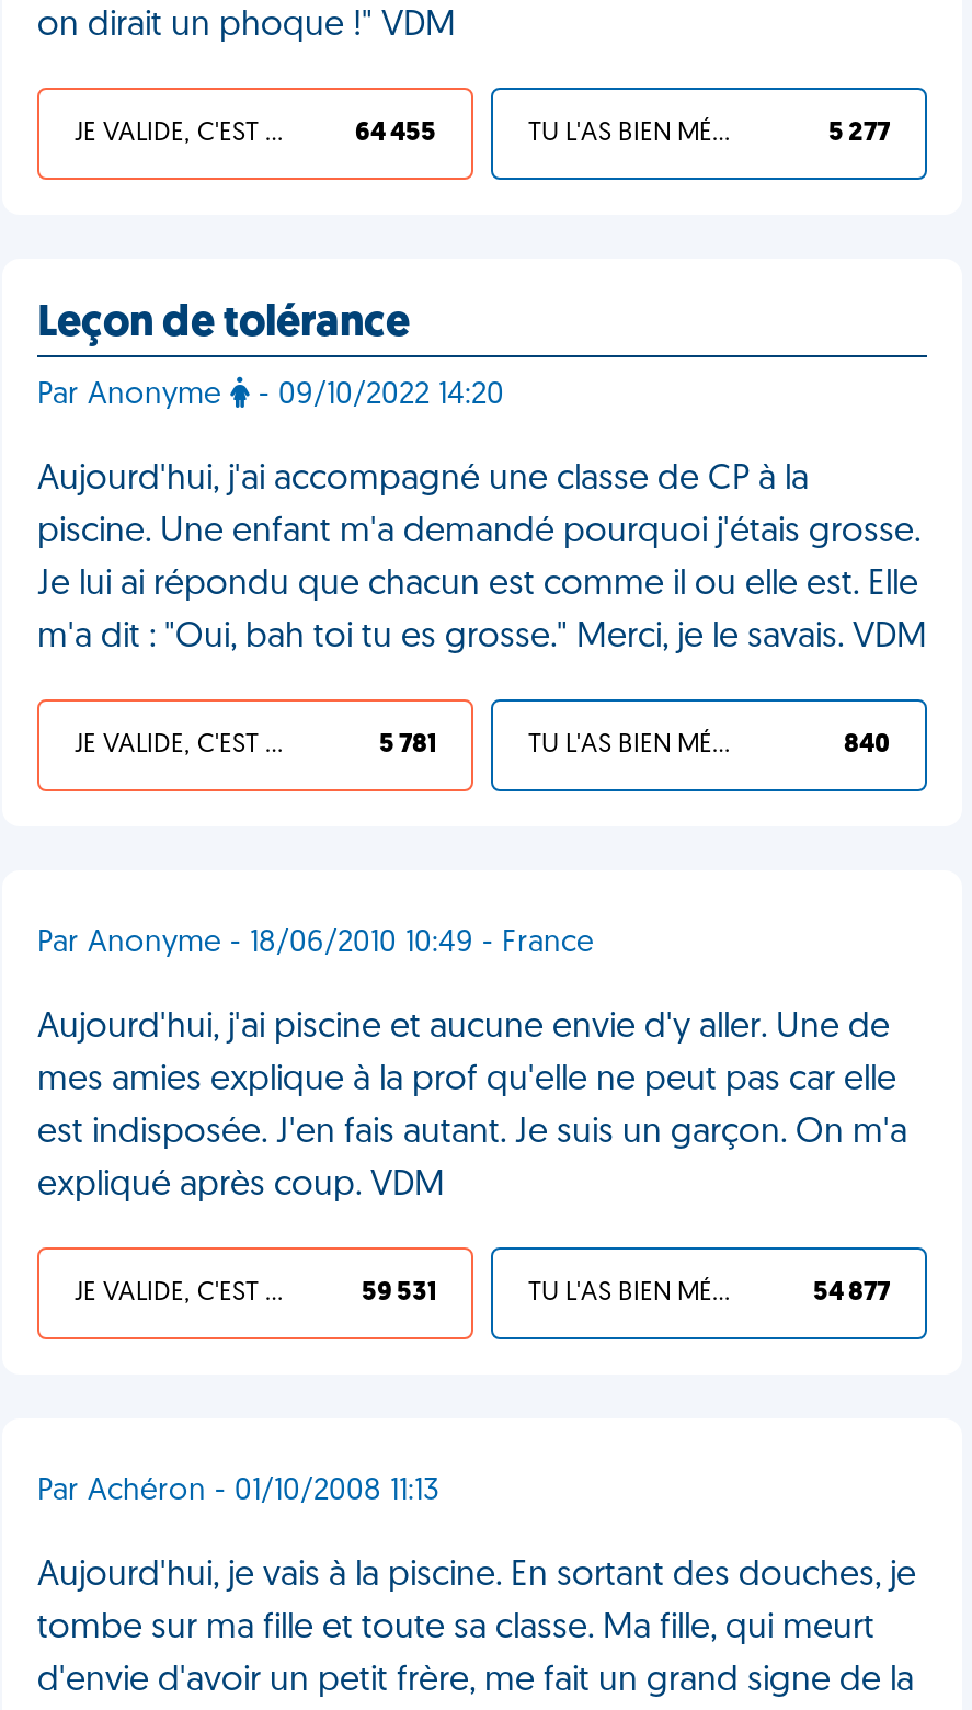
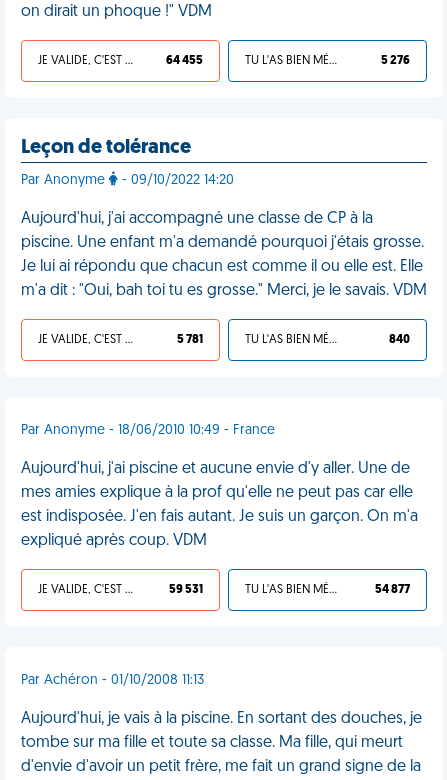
[828,121,890,147] 5 277 -> [381,55,410,67] 5 276

